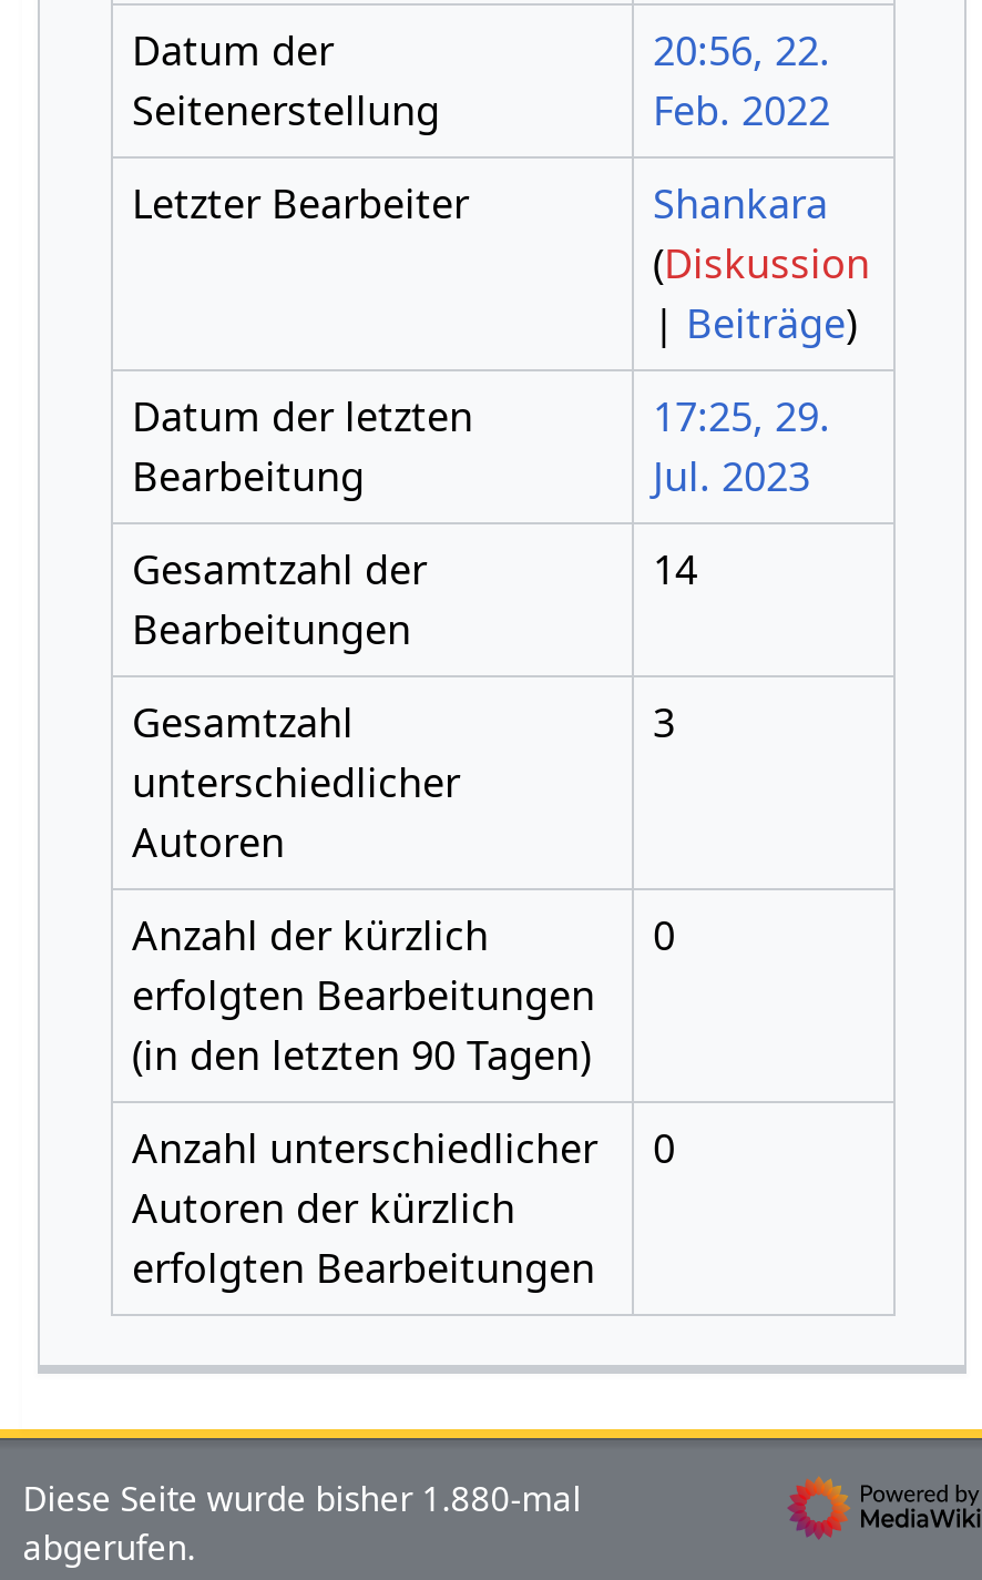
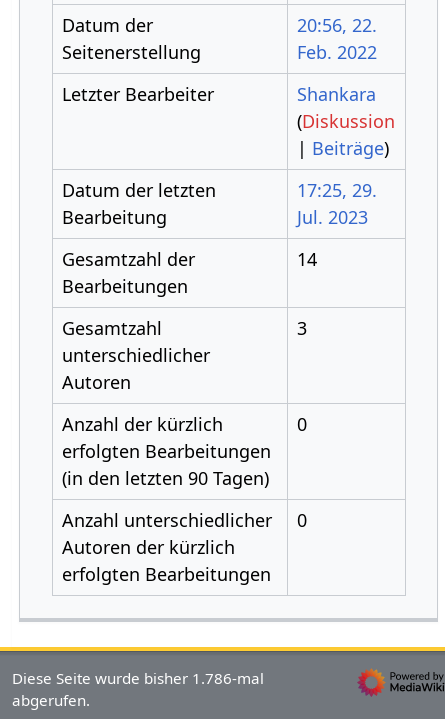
[23,1476,581,1520] Diese Seite wurde bisher 1.880-mal -> [12,668,264,688] Diese Seite wurde bisher 1.786-mal

